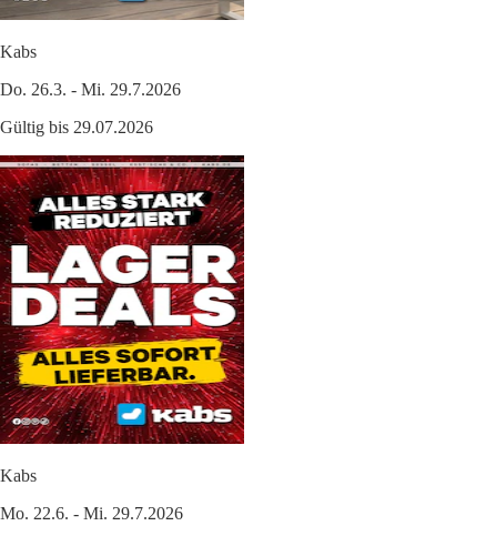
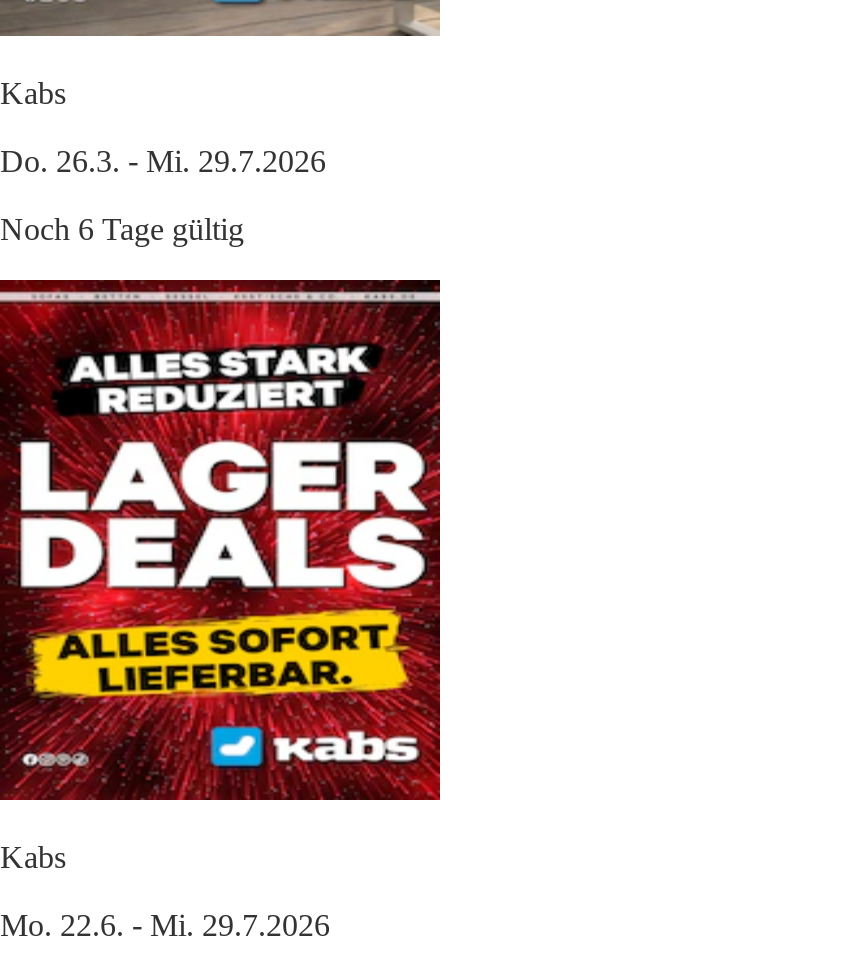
[0,118,153,137] Gültig bis 29.07.2026 -> [0,212,244,246] Noch 6 Tage gültig

